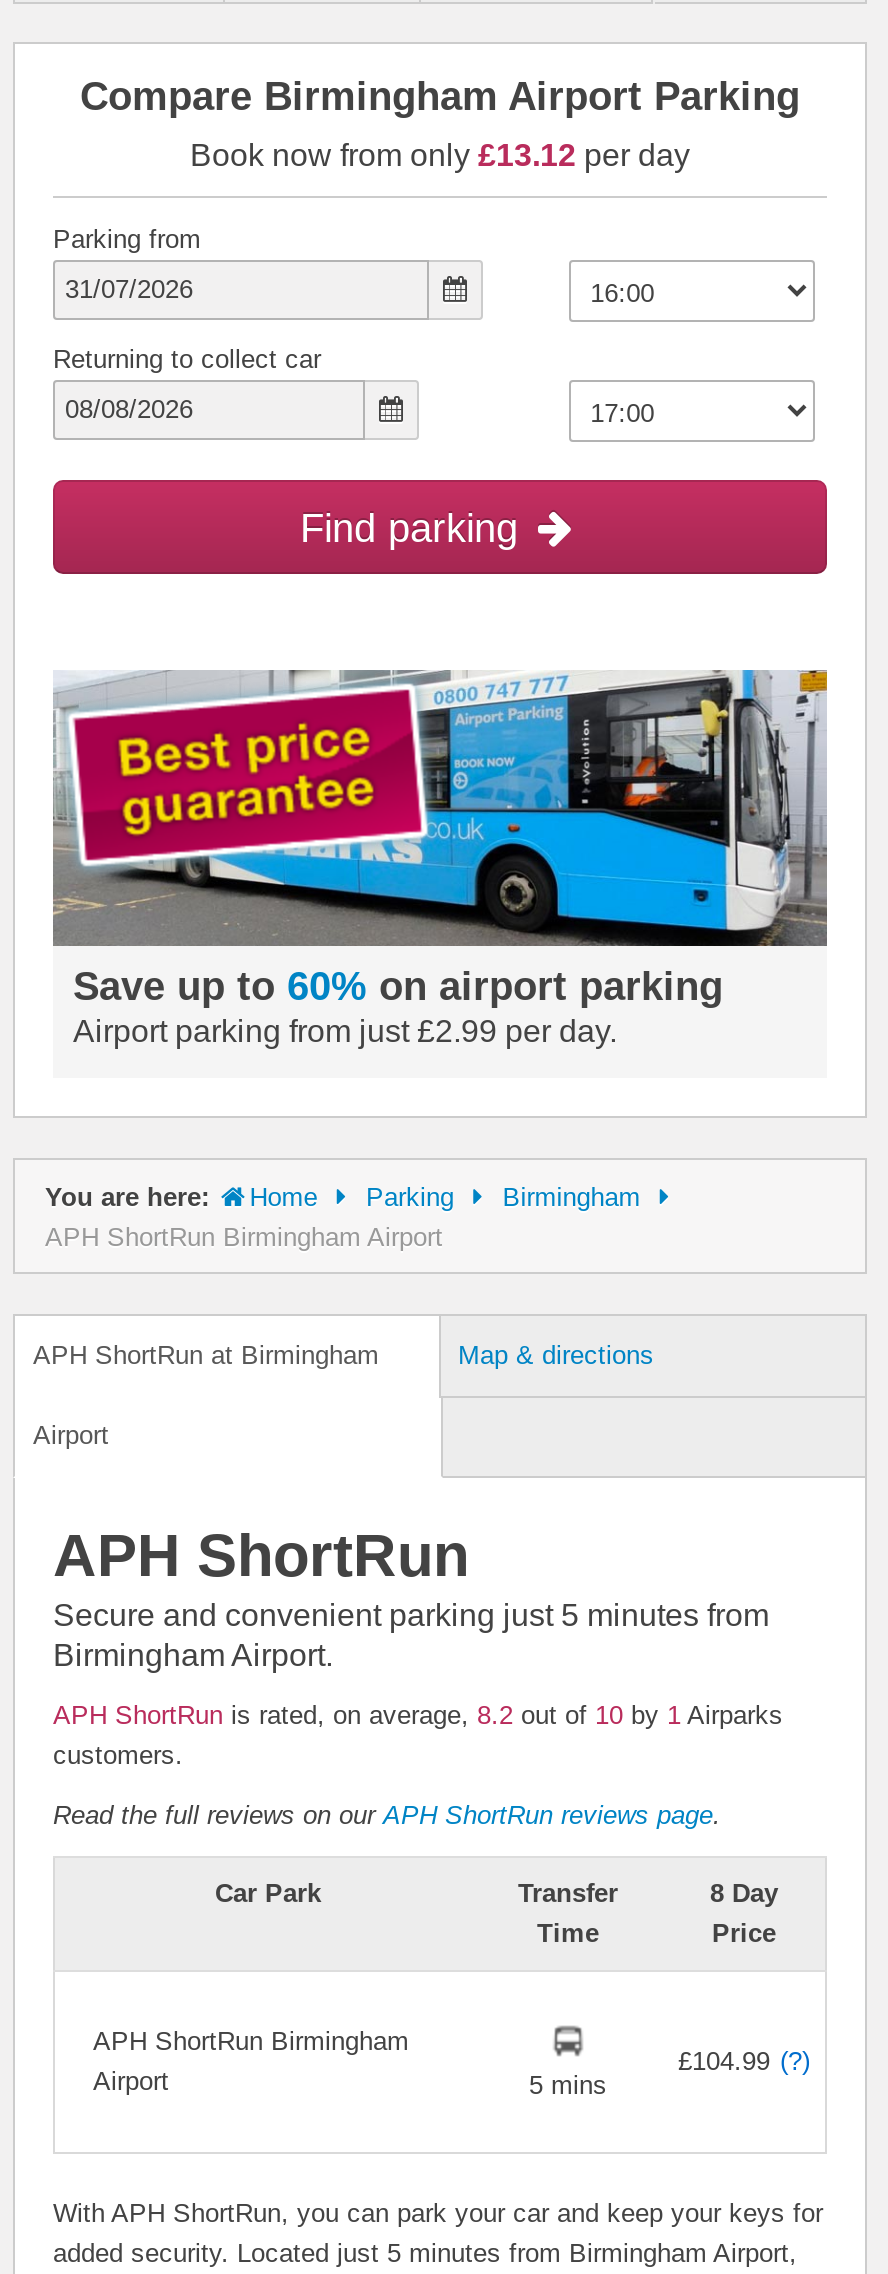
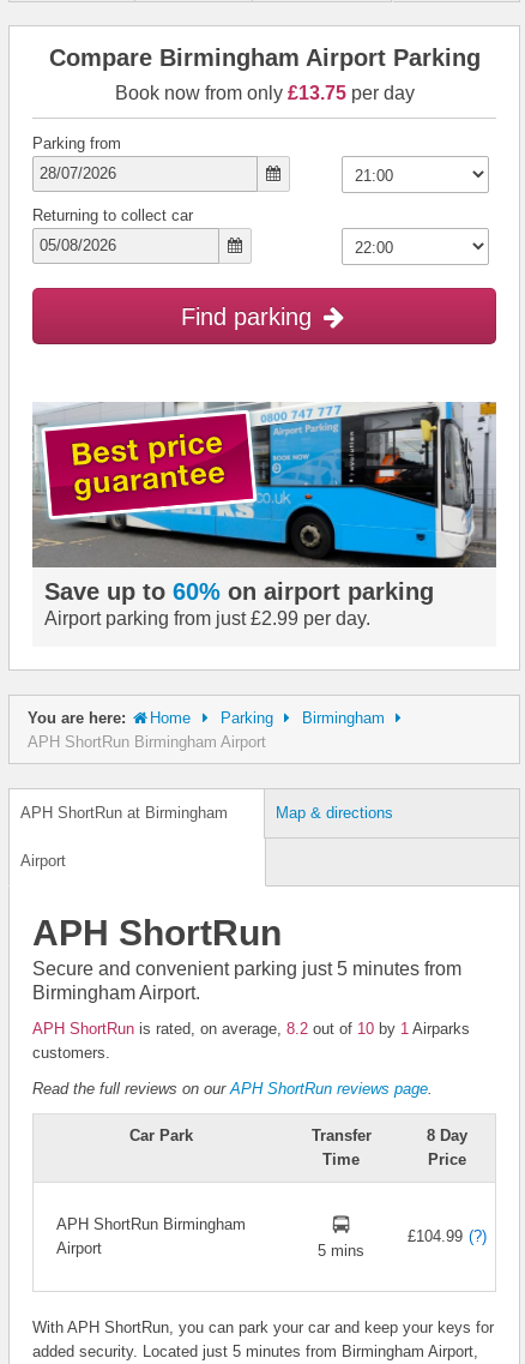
[190,138,690,172] Book now from only £13.12 per day -> [114,83,414,103] Book now from only £13.75 per day

